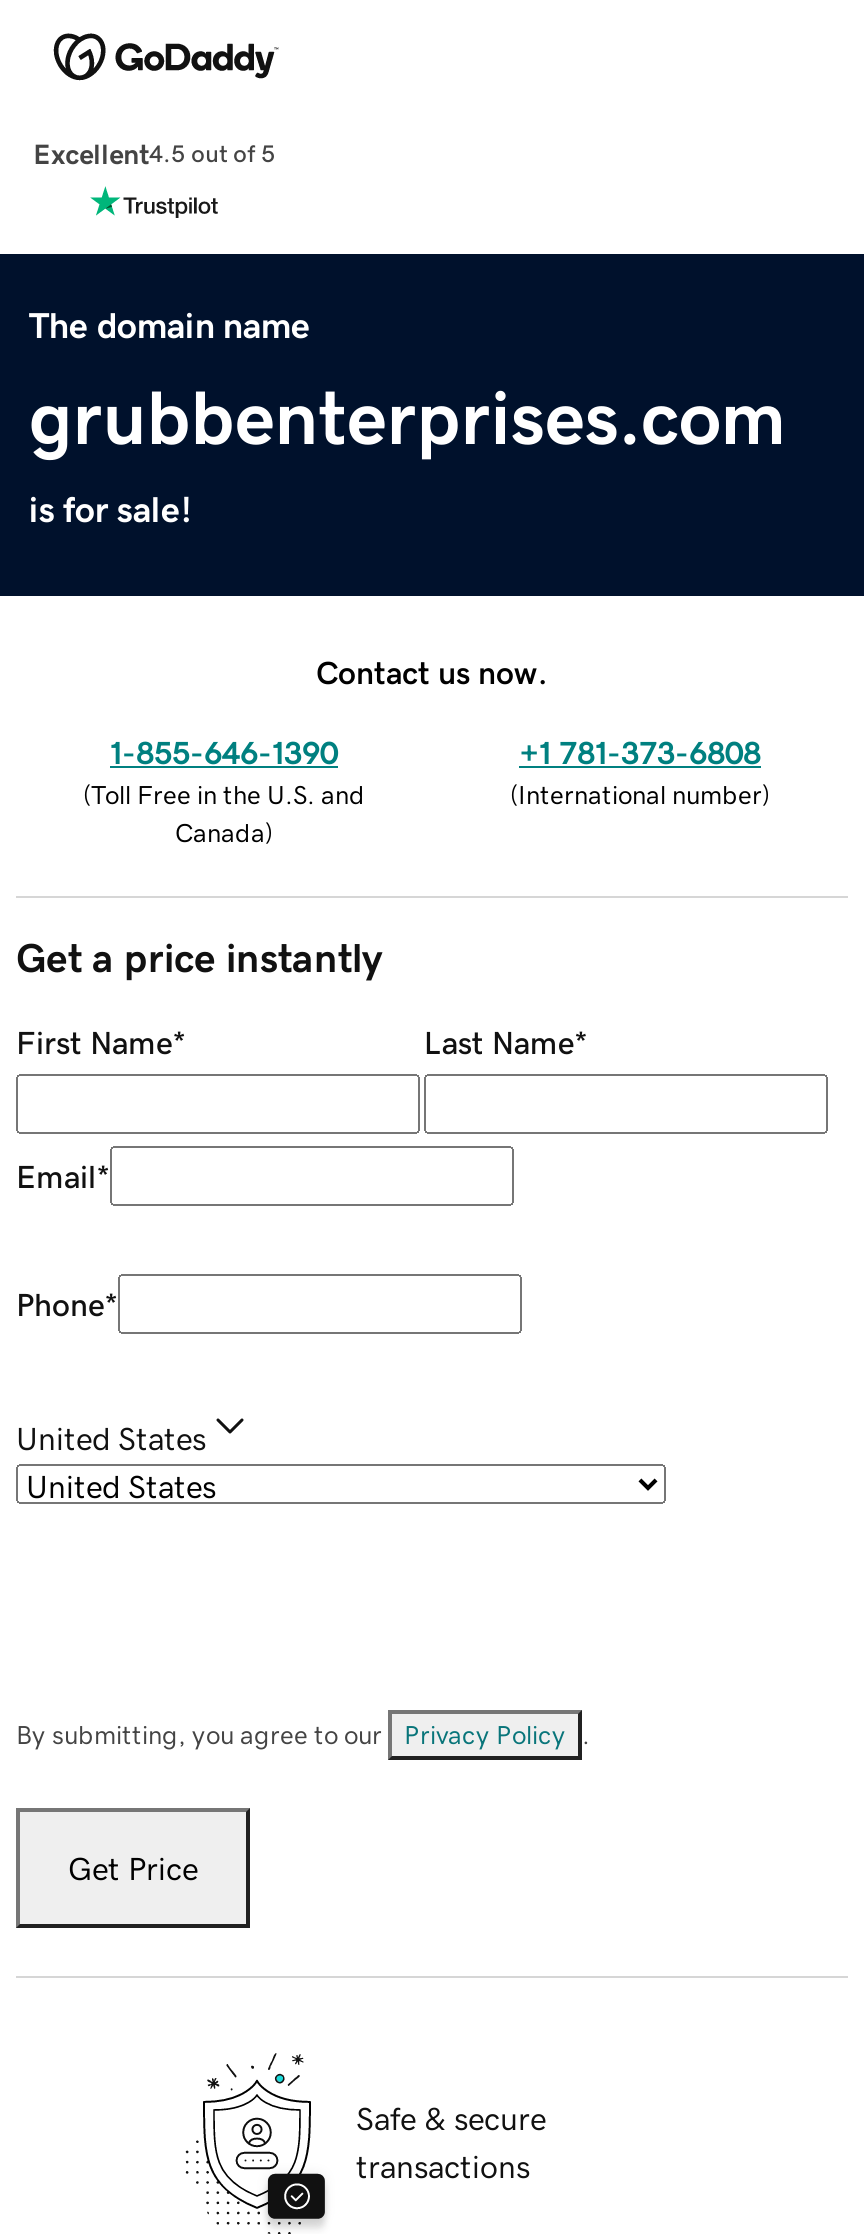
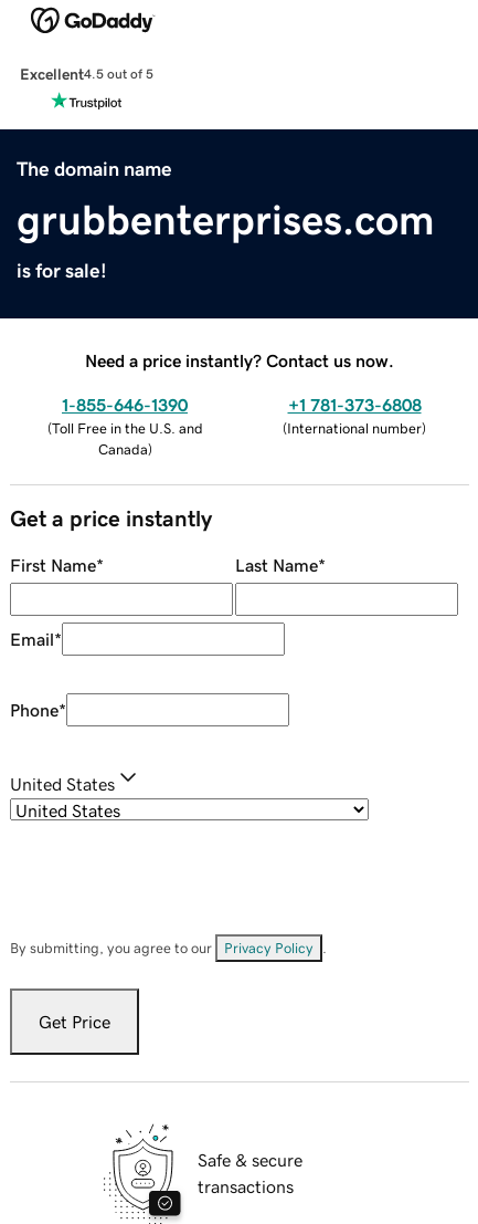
[316,655,548,687] Contact us now. -> [85,351,394,369] Need a price instantly? Contact us now.

